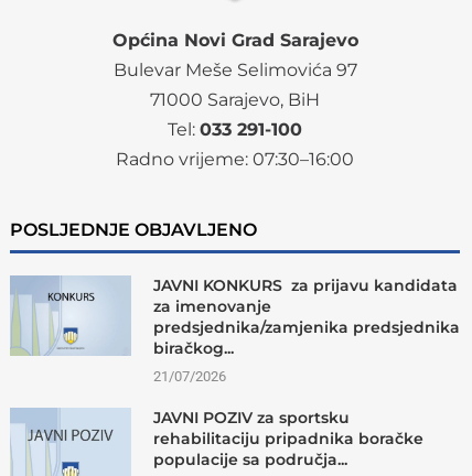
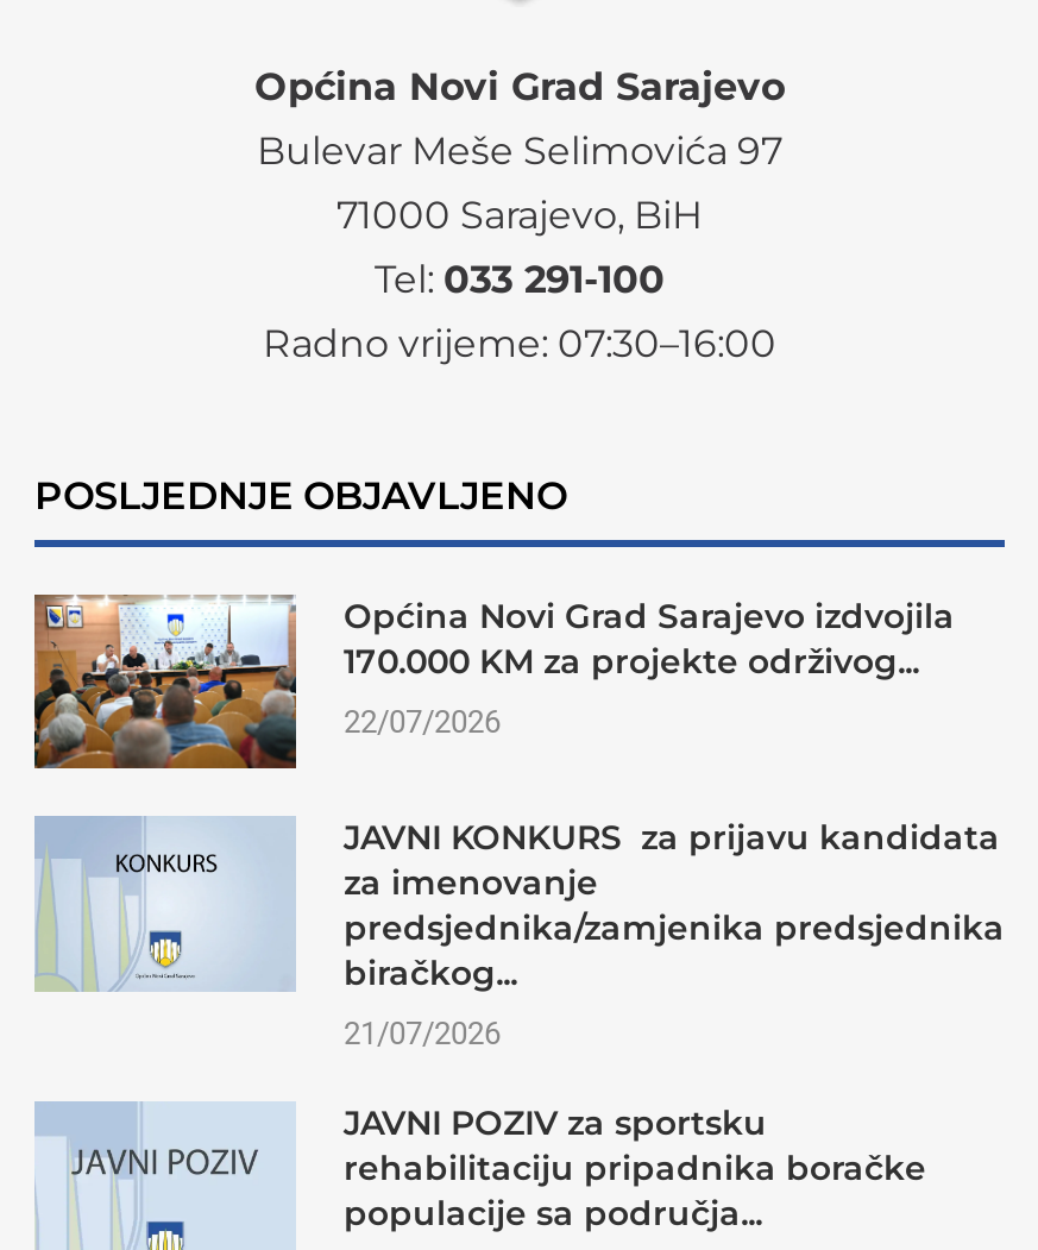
none -> [32,592,955,773] [image] | Općina Novi Grad Sarajevo izdvojila | 170.000 KM za projekte održivog... | 22/07/2026

